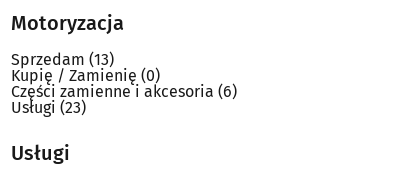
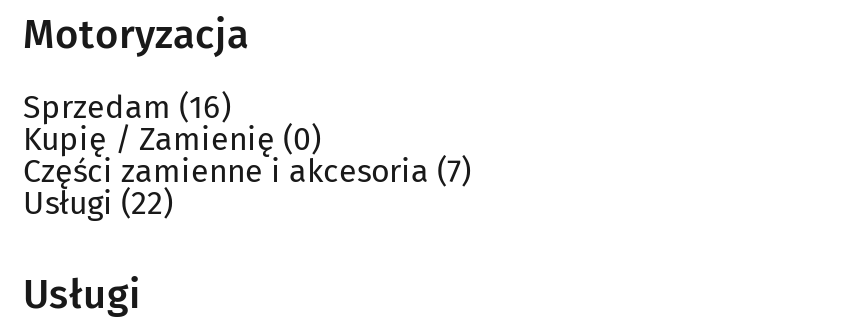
[11,50,114,69] Sprzedam (13) -> [23,88,231,126] Sprzedam (16)
[11,82,237,101] Części zamienne i akcesoria (6) -> [23,152,471,190] Części zamienne i akcesoria (7)
[11,98,86,117] Usługi (23) -> [23,184,173,222] Usługi (22)

